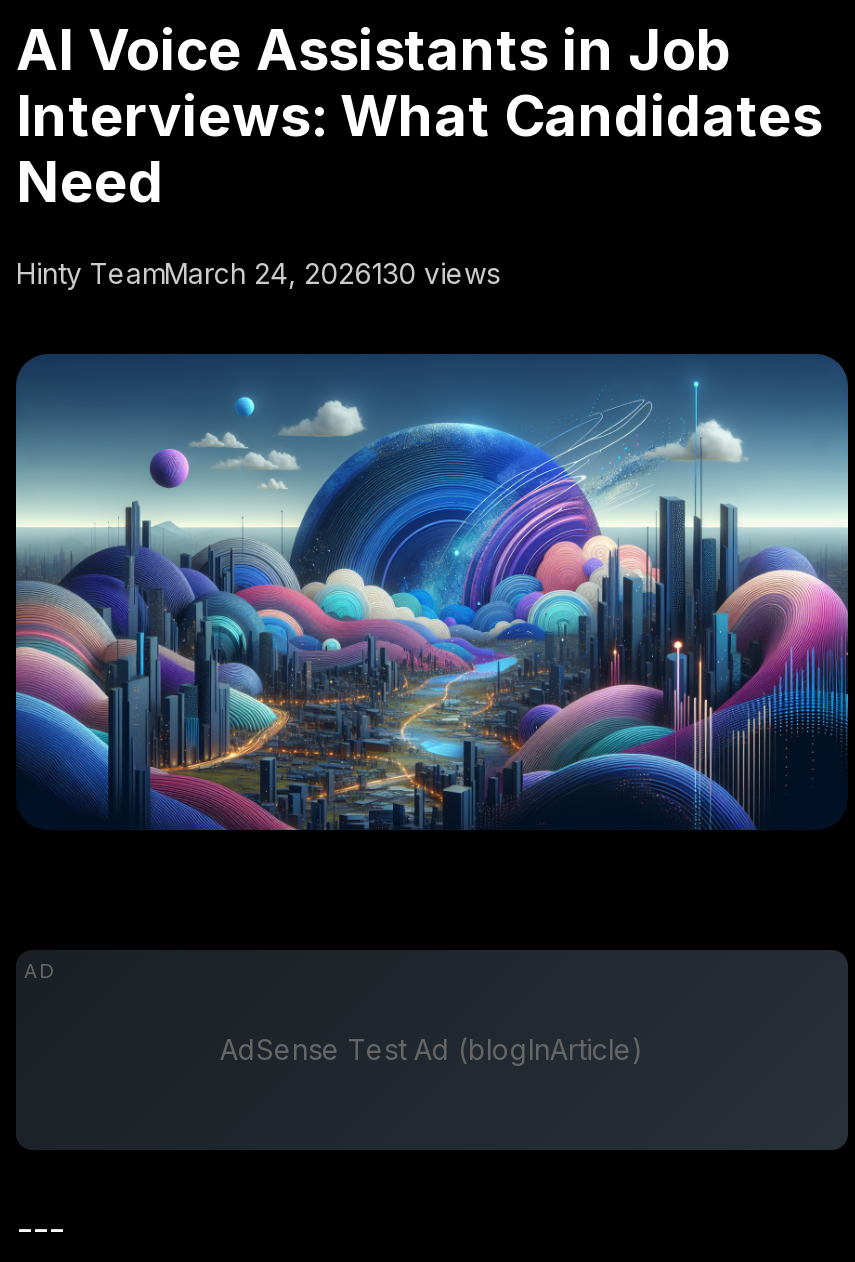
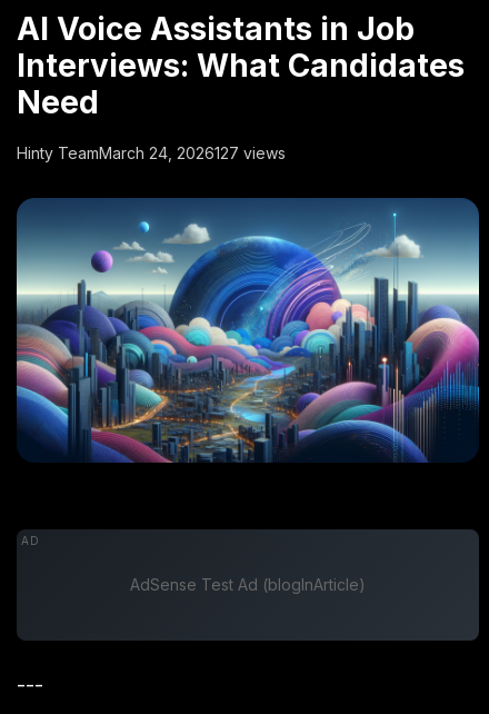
[16,256,500,290] Hinty TeamMarch 24, 2026130 views -> [17,143,286,162] Hinty TeamMarch 24, 2026127 views

